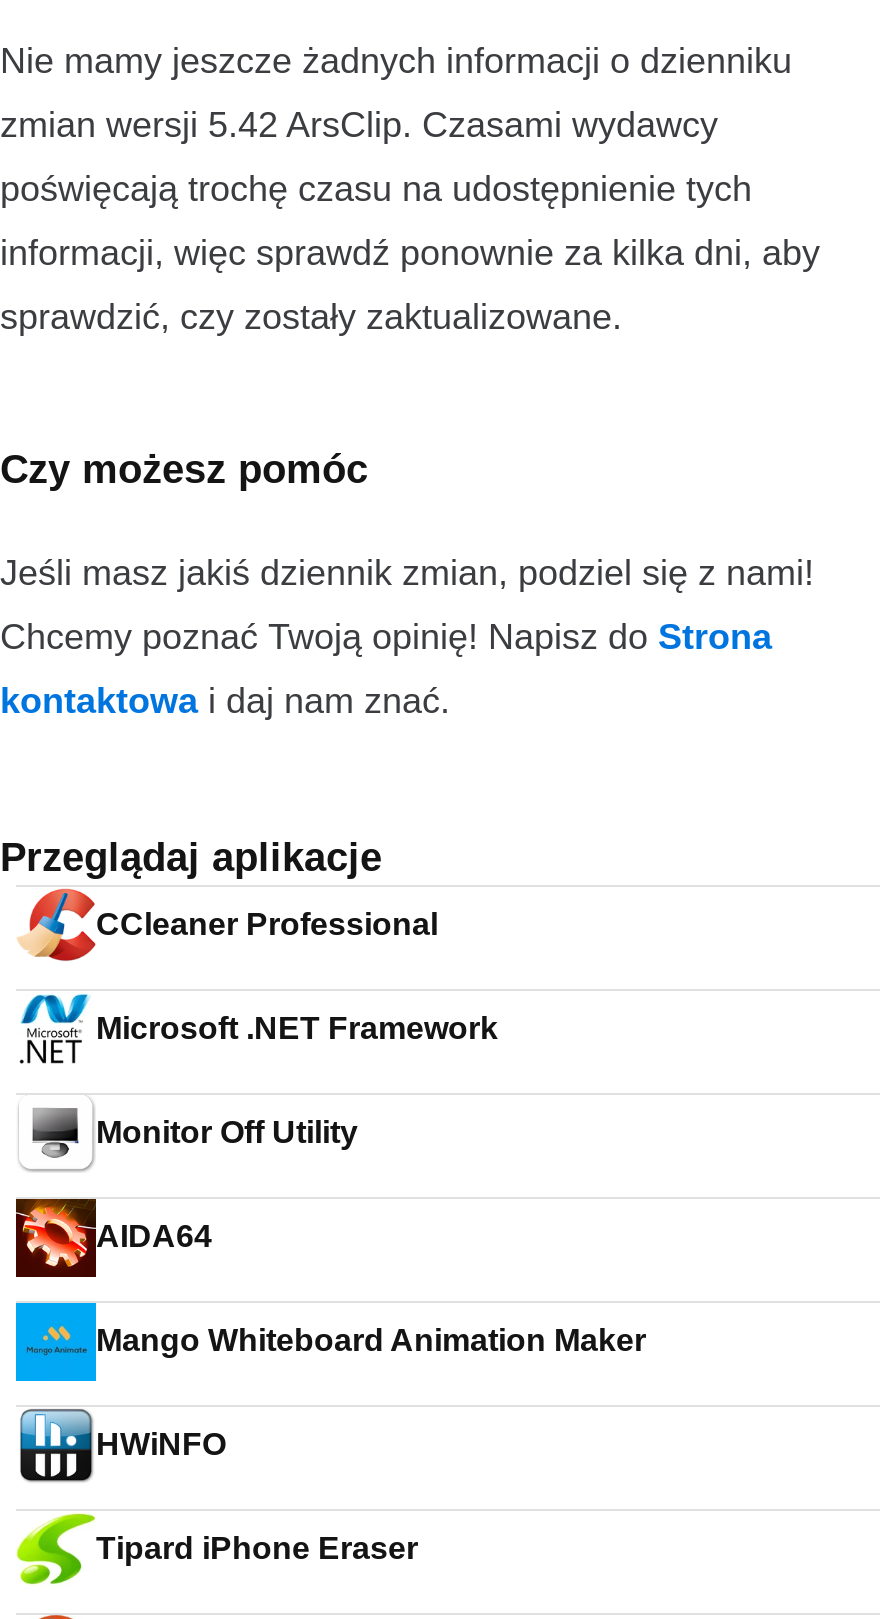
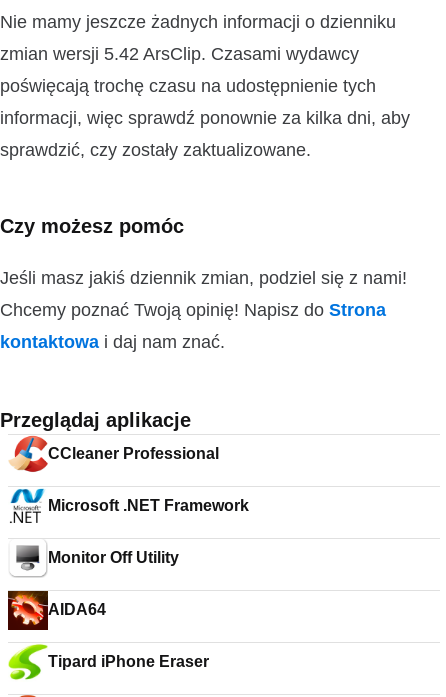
[14,1301,648,1461] [image] | Mango Whiteboard Animation Maker | HWiNFO -> none
[18,1407,92,1485] [image] -> none

